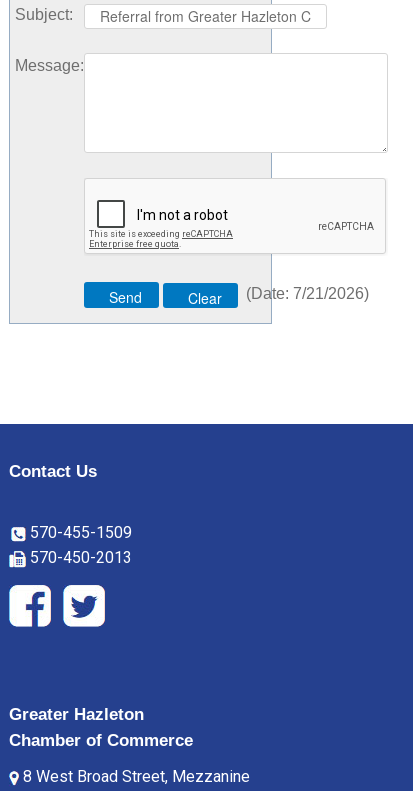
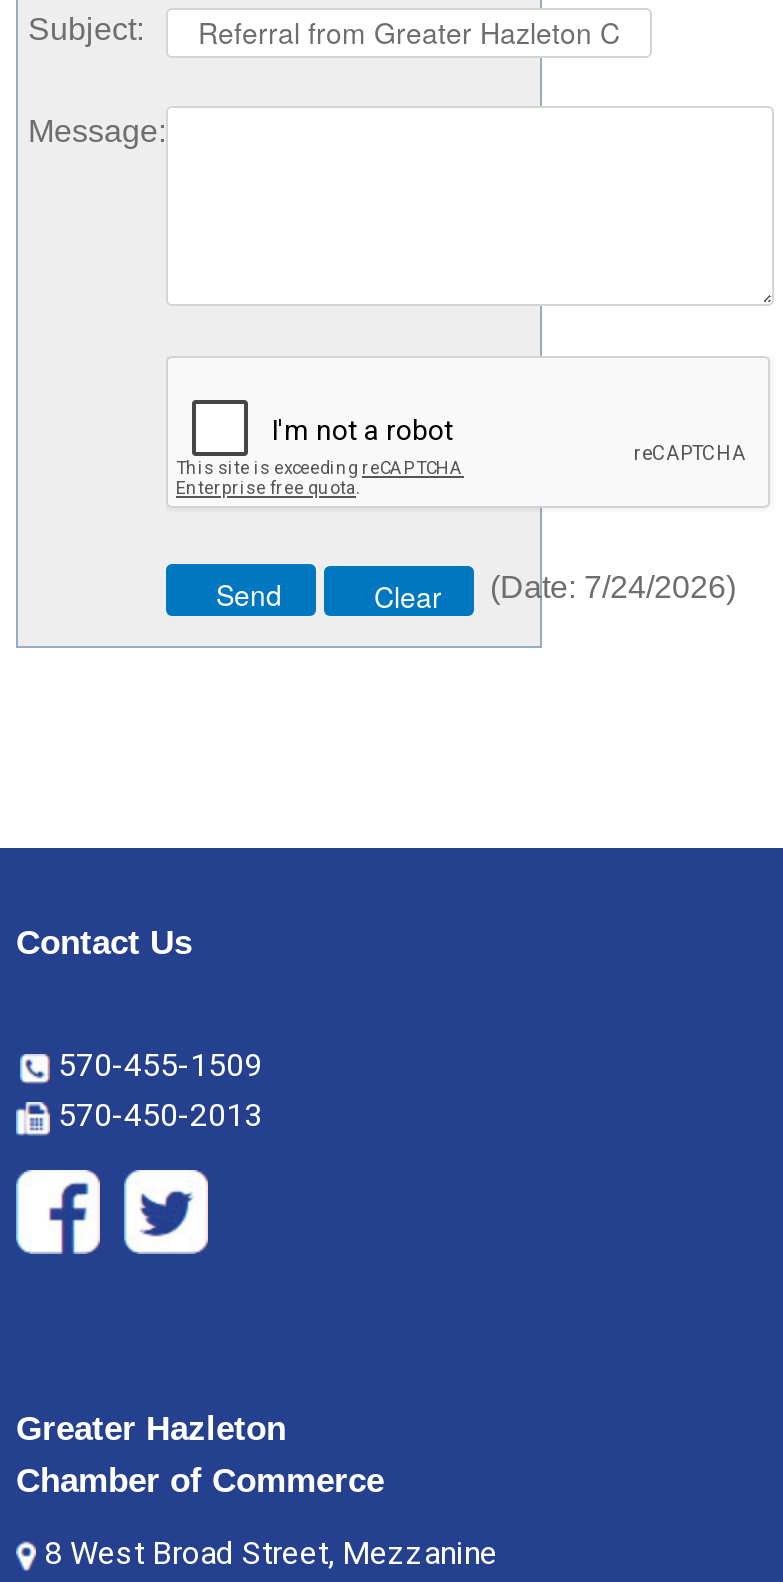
[238,285,369,302] (Date: 7/21/2026) -> [474,571,736,605] (Date: 7/24/2026)

